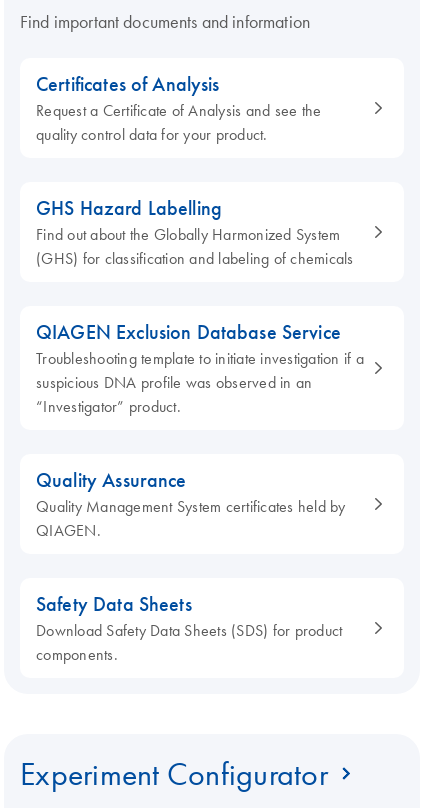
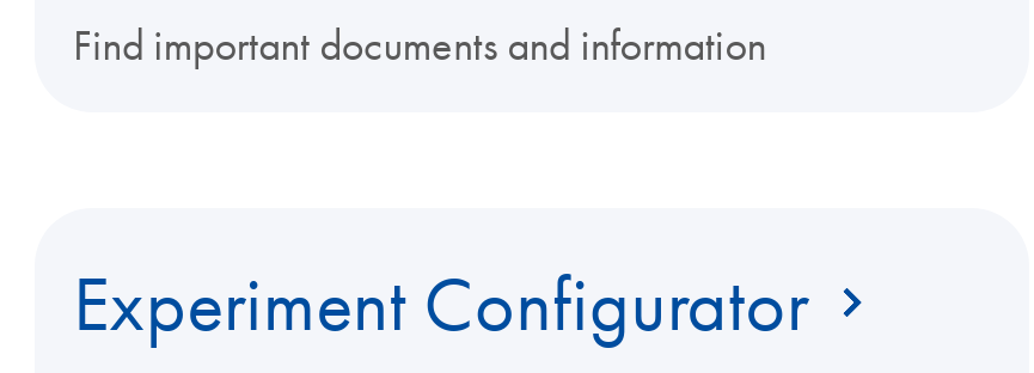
[36,71,364,664] Certificates of Analysis | Request a Certificate of Analysis and see the | quality control data for your product. | GHS Hazard Labelling | Find out about the Globally Harmonized System | (GHS) for classification and labeling of chemicals | QIAGEN Exclusion Database Service | Troubleshooting template to initiate investigation if a | suspicious DNA profile was observed in an | “Investigator” product. | Quality Assurance | Quality Management System certificates held by | QIAGEN. | Safety Data Sheets | Download Safety Data Sheets (SDS) for product | components. -> none

